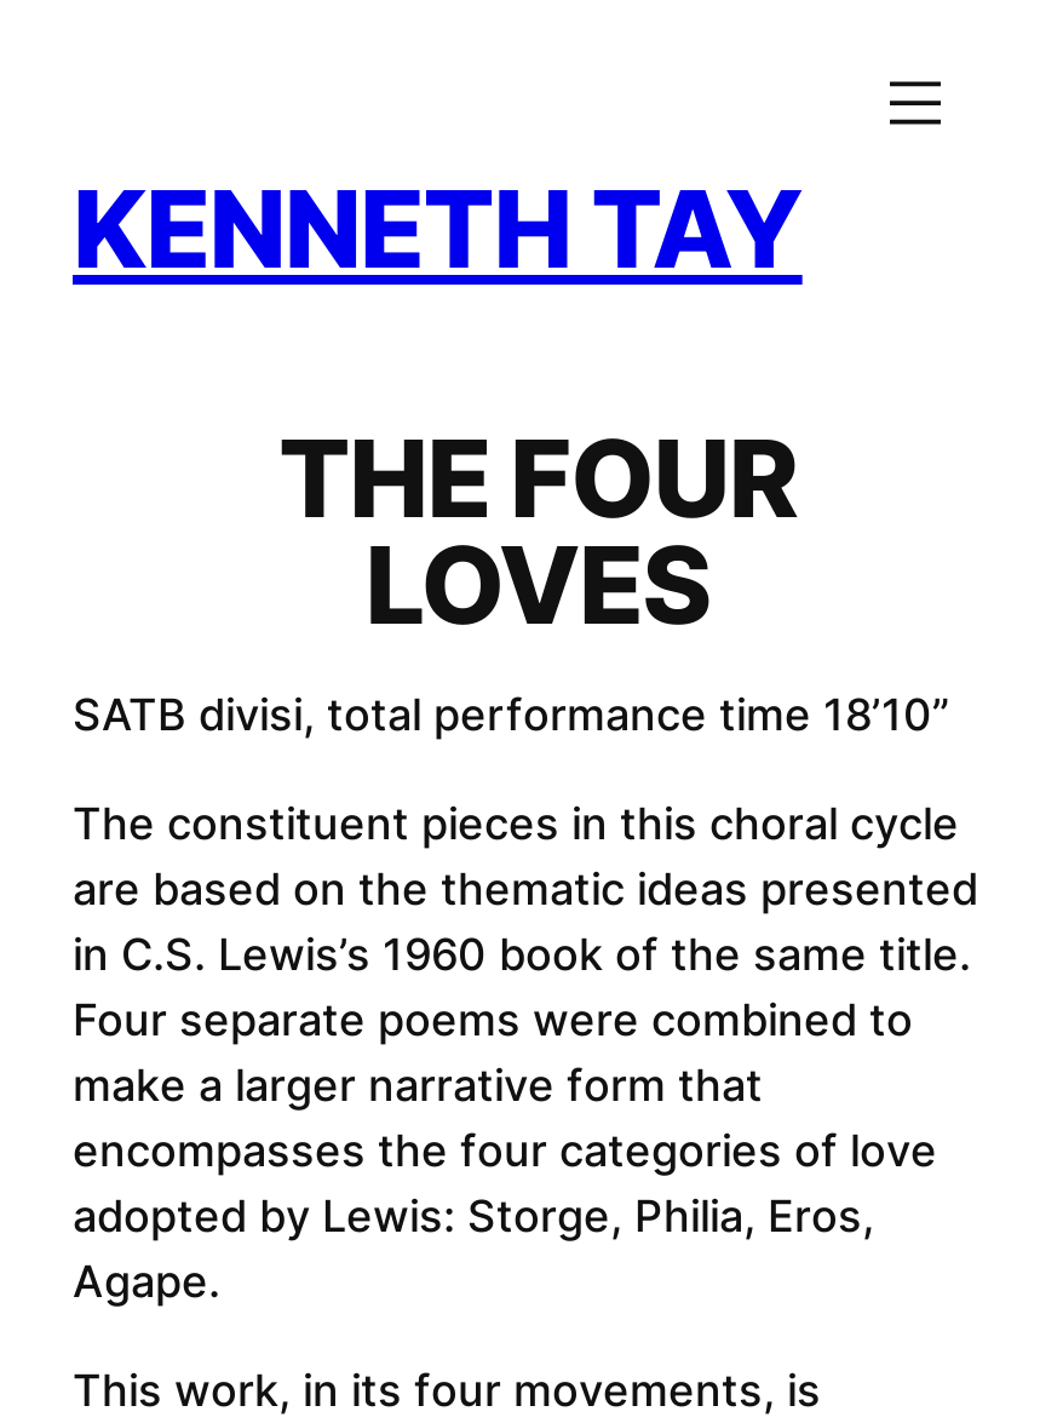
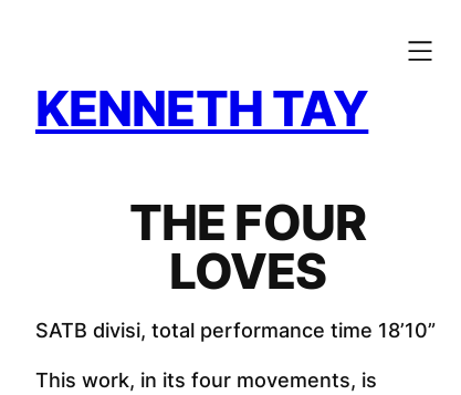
[73,797,978,1306] The constituent pieces in this choral cycle | are based on the thematic ideas presented | in C.S. Lewis’s 1960 book of the same title. | Four separate poems were combined to | make a larger narrative form that | encompasses the four categories of love | adopted by Lewis: Storge, Philia, Eros, | Agape. -> none

